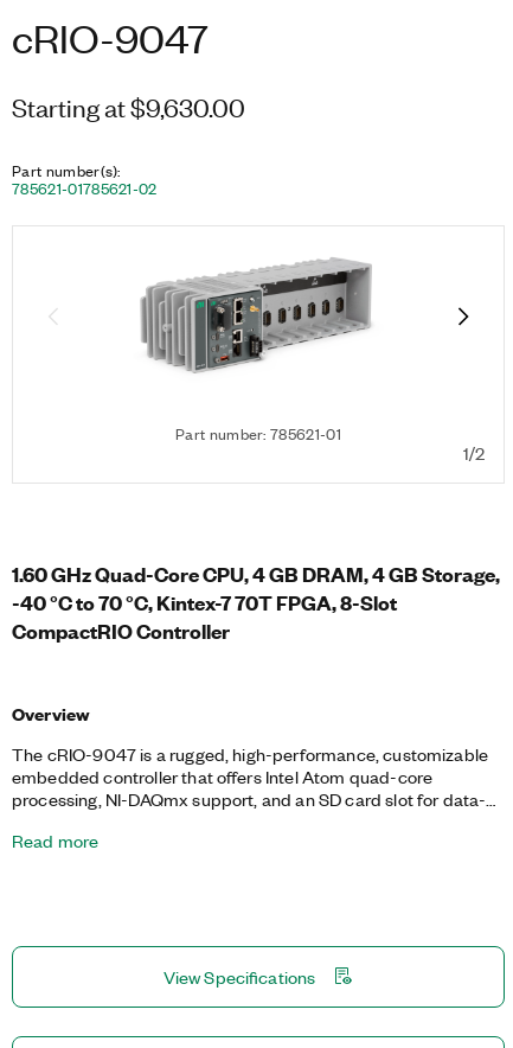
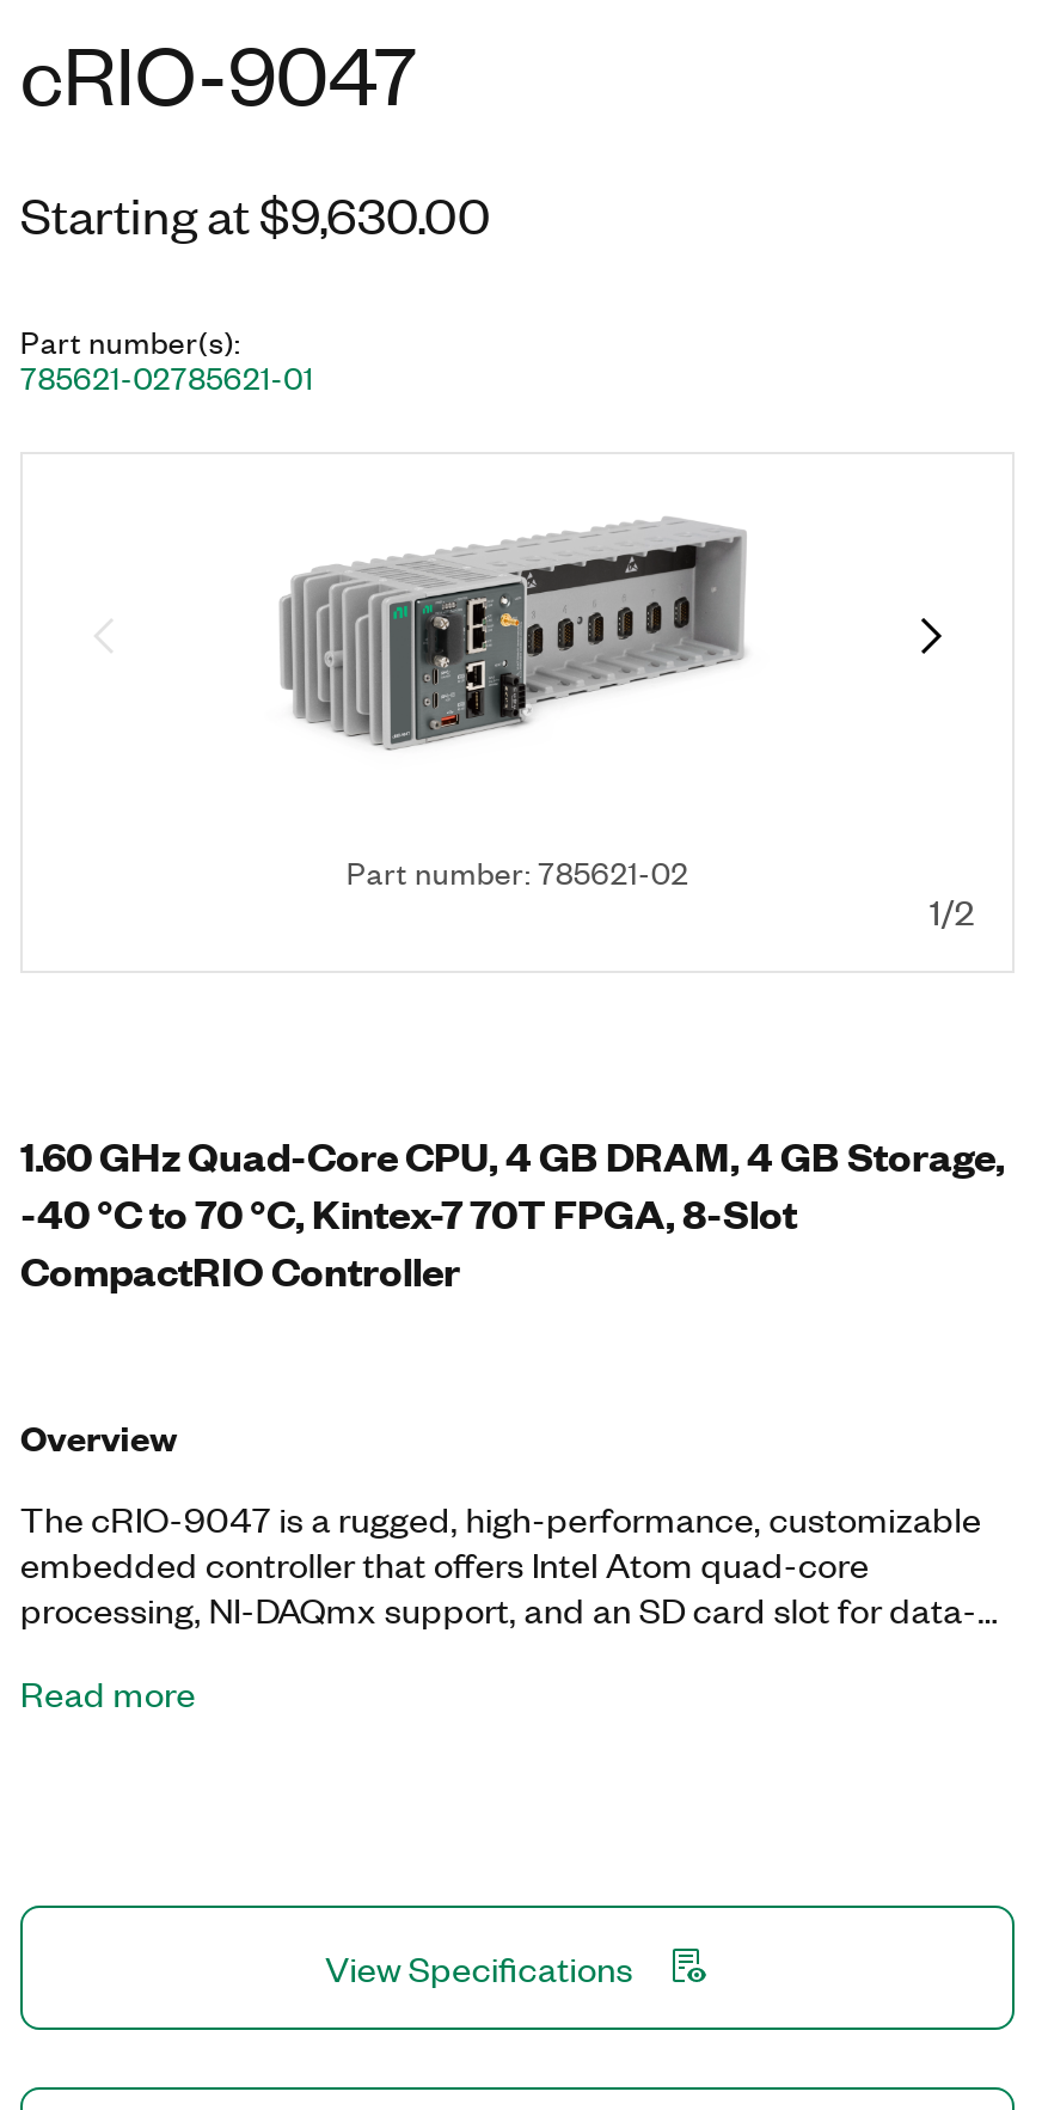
[12,177,157,199] 785621-01785621-02 -> [20,354,314,399] 785621-02785621-01
[175,422,341,445] Part number: 785621-01 -> [347,849,688,894] Part number: 785621-02

